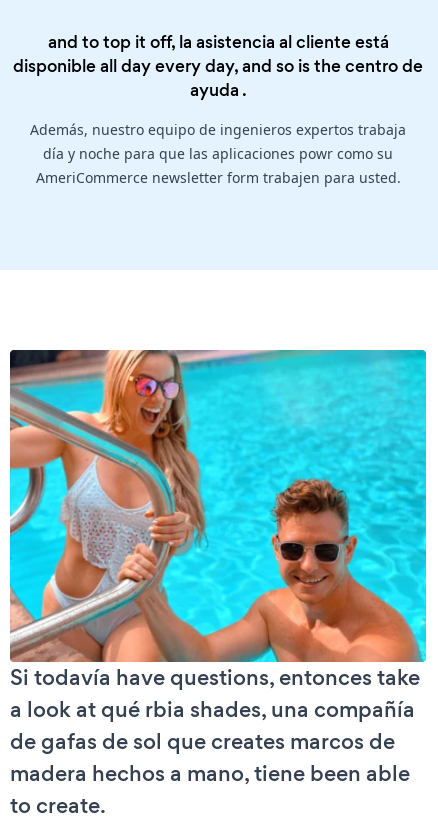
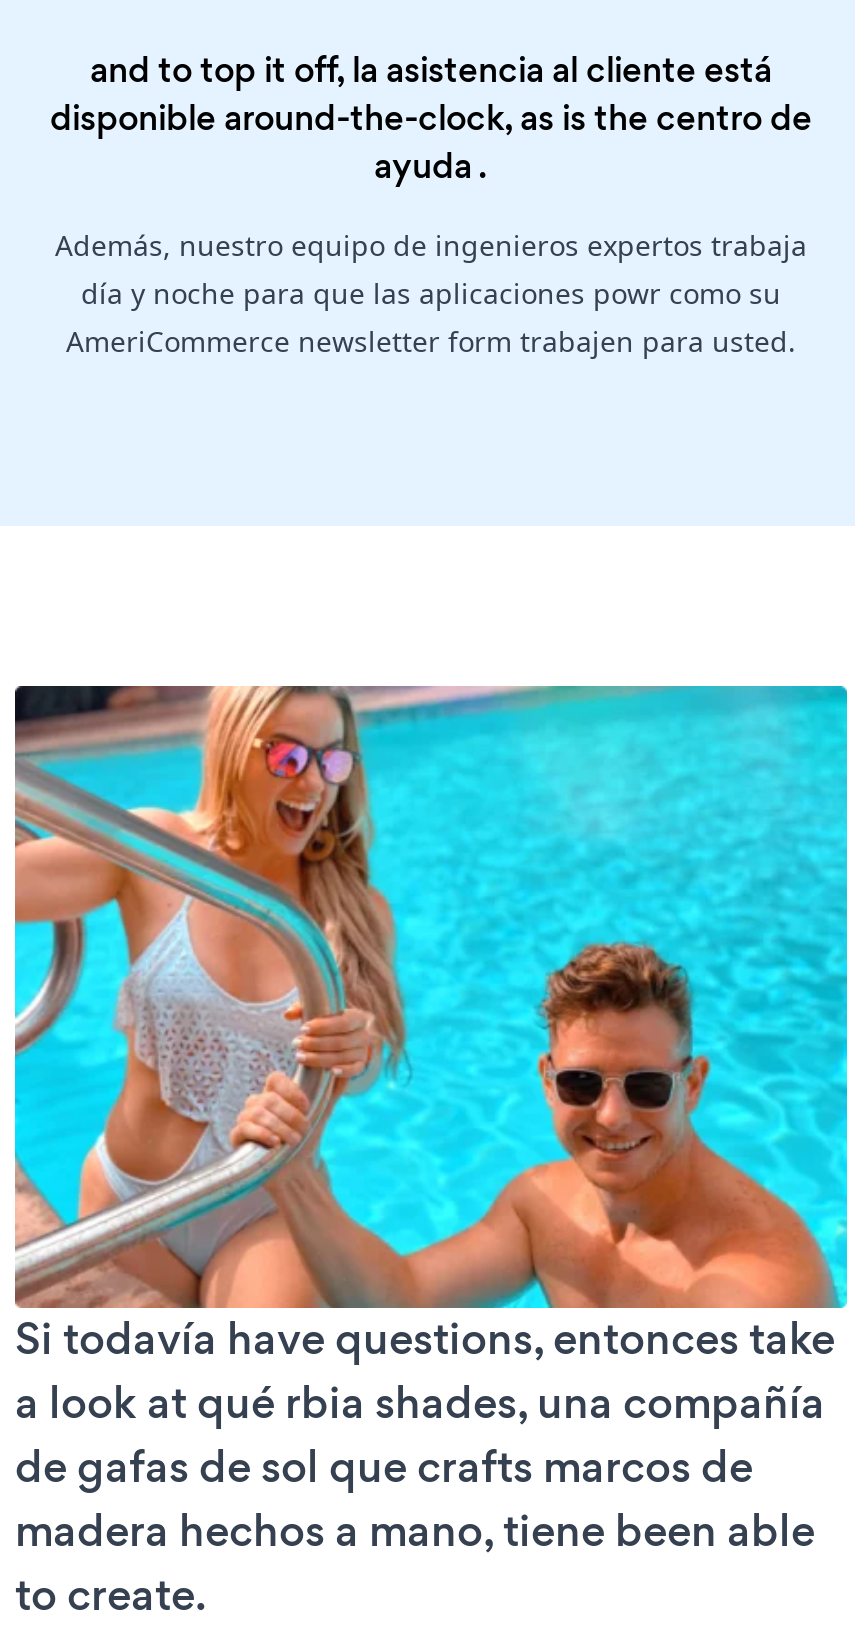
[13,54,423,78] disponible all day every day, and so is the centro de -> [50,94,812,142] disponible around-the-clock, as is the centro de
[10,726,395,757] de gafas de sol que creates marcos de -> [15,1437,753,1499] de gafas de sol que crafts marcos de

